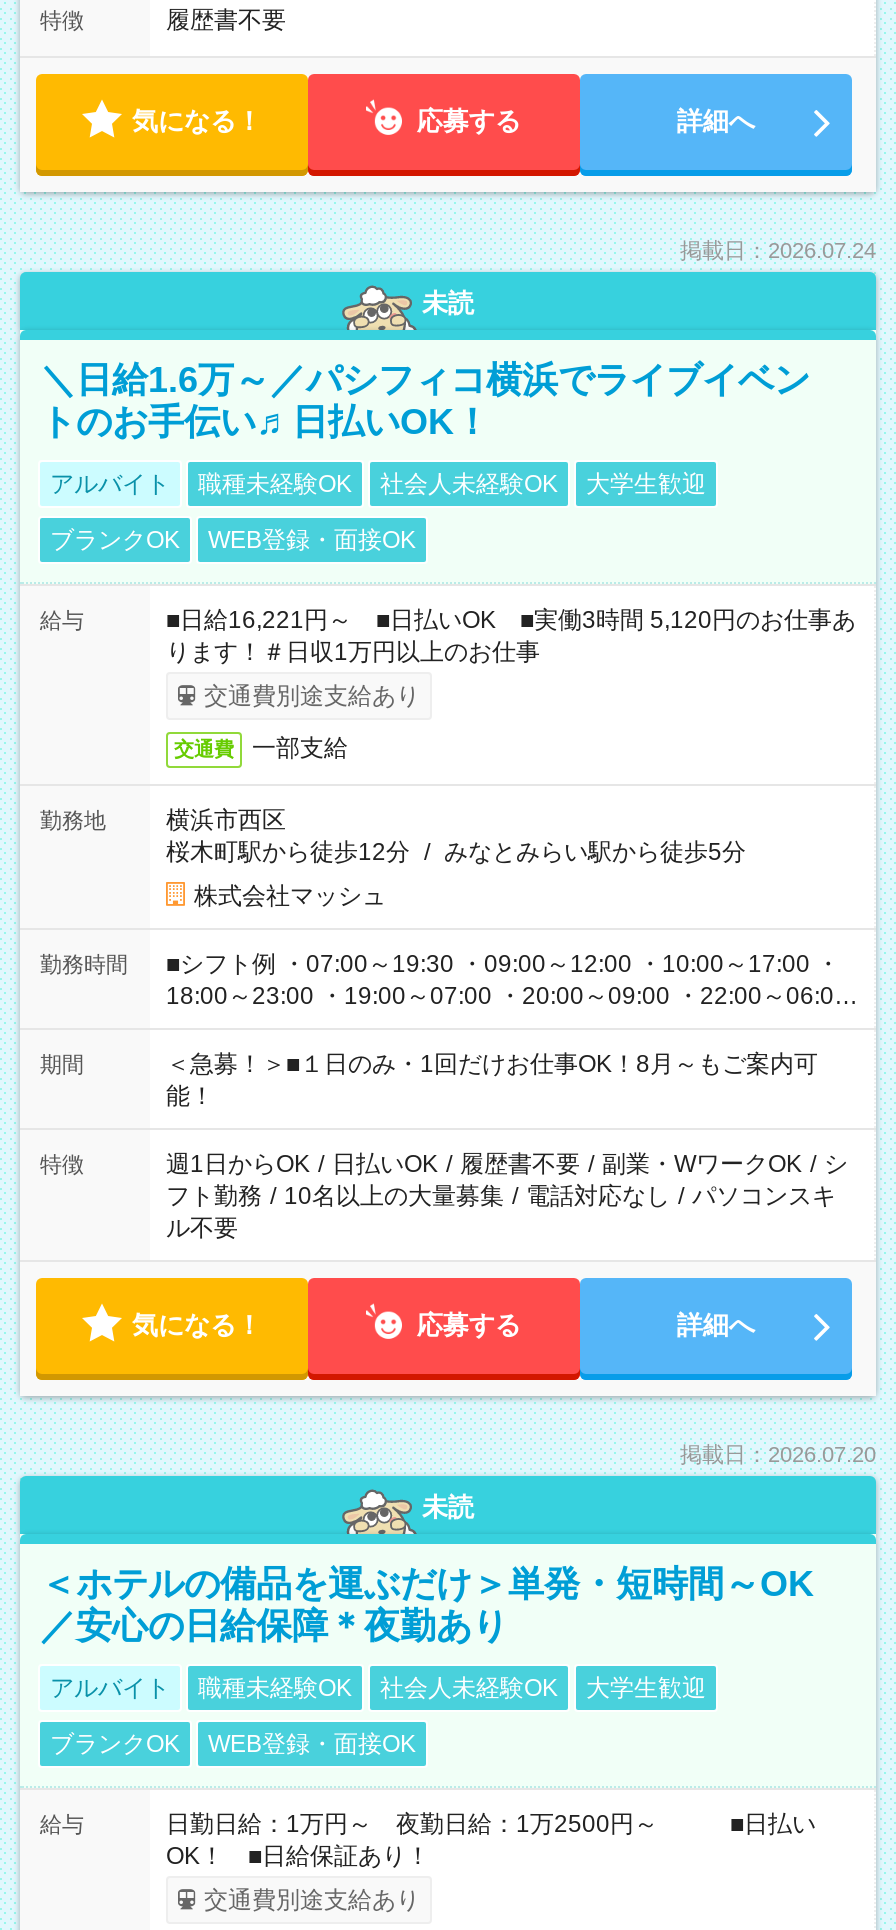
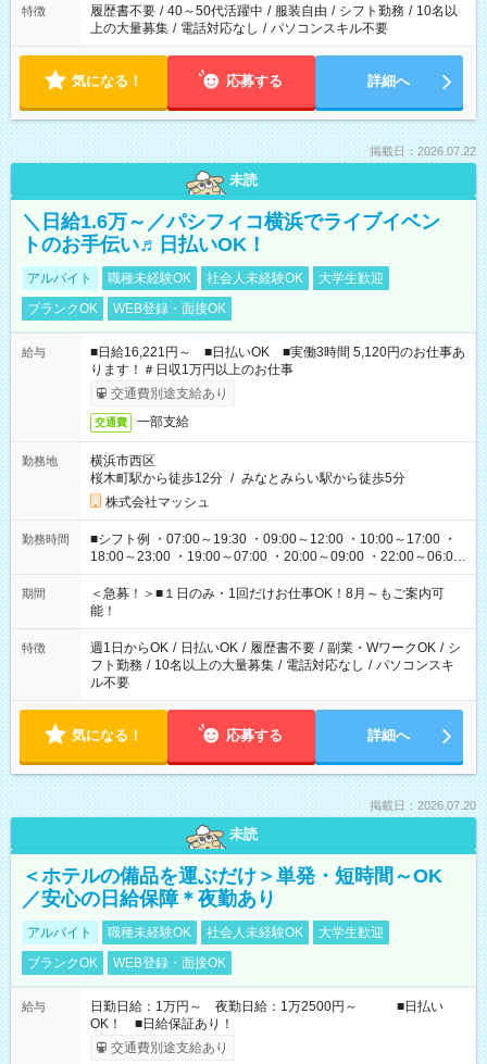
[166,6,286,34] 履歴書不要 -> [90,3,458,36] 履歴書不要 / 40～50代活躍中 / 服装自由 / シフト勤務 / 10名以 | 上の大量募集 / 電話対応なし / パソコンスキル不要
[680,238,876,262] 掲載日：2026.07.24 -> [370,145,476,158] 掲載日：2026.07.22

